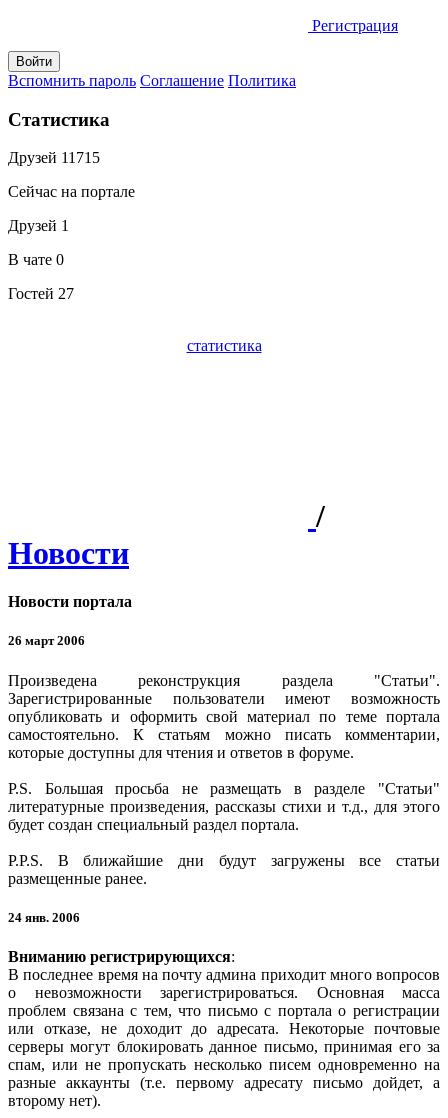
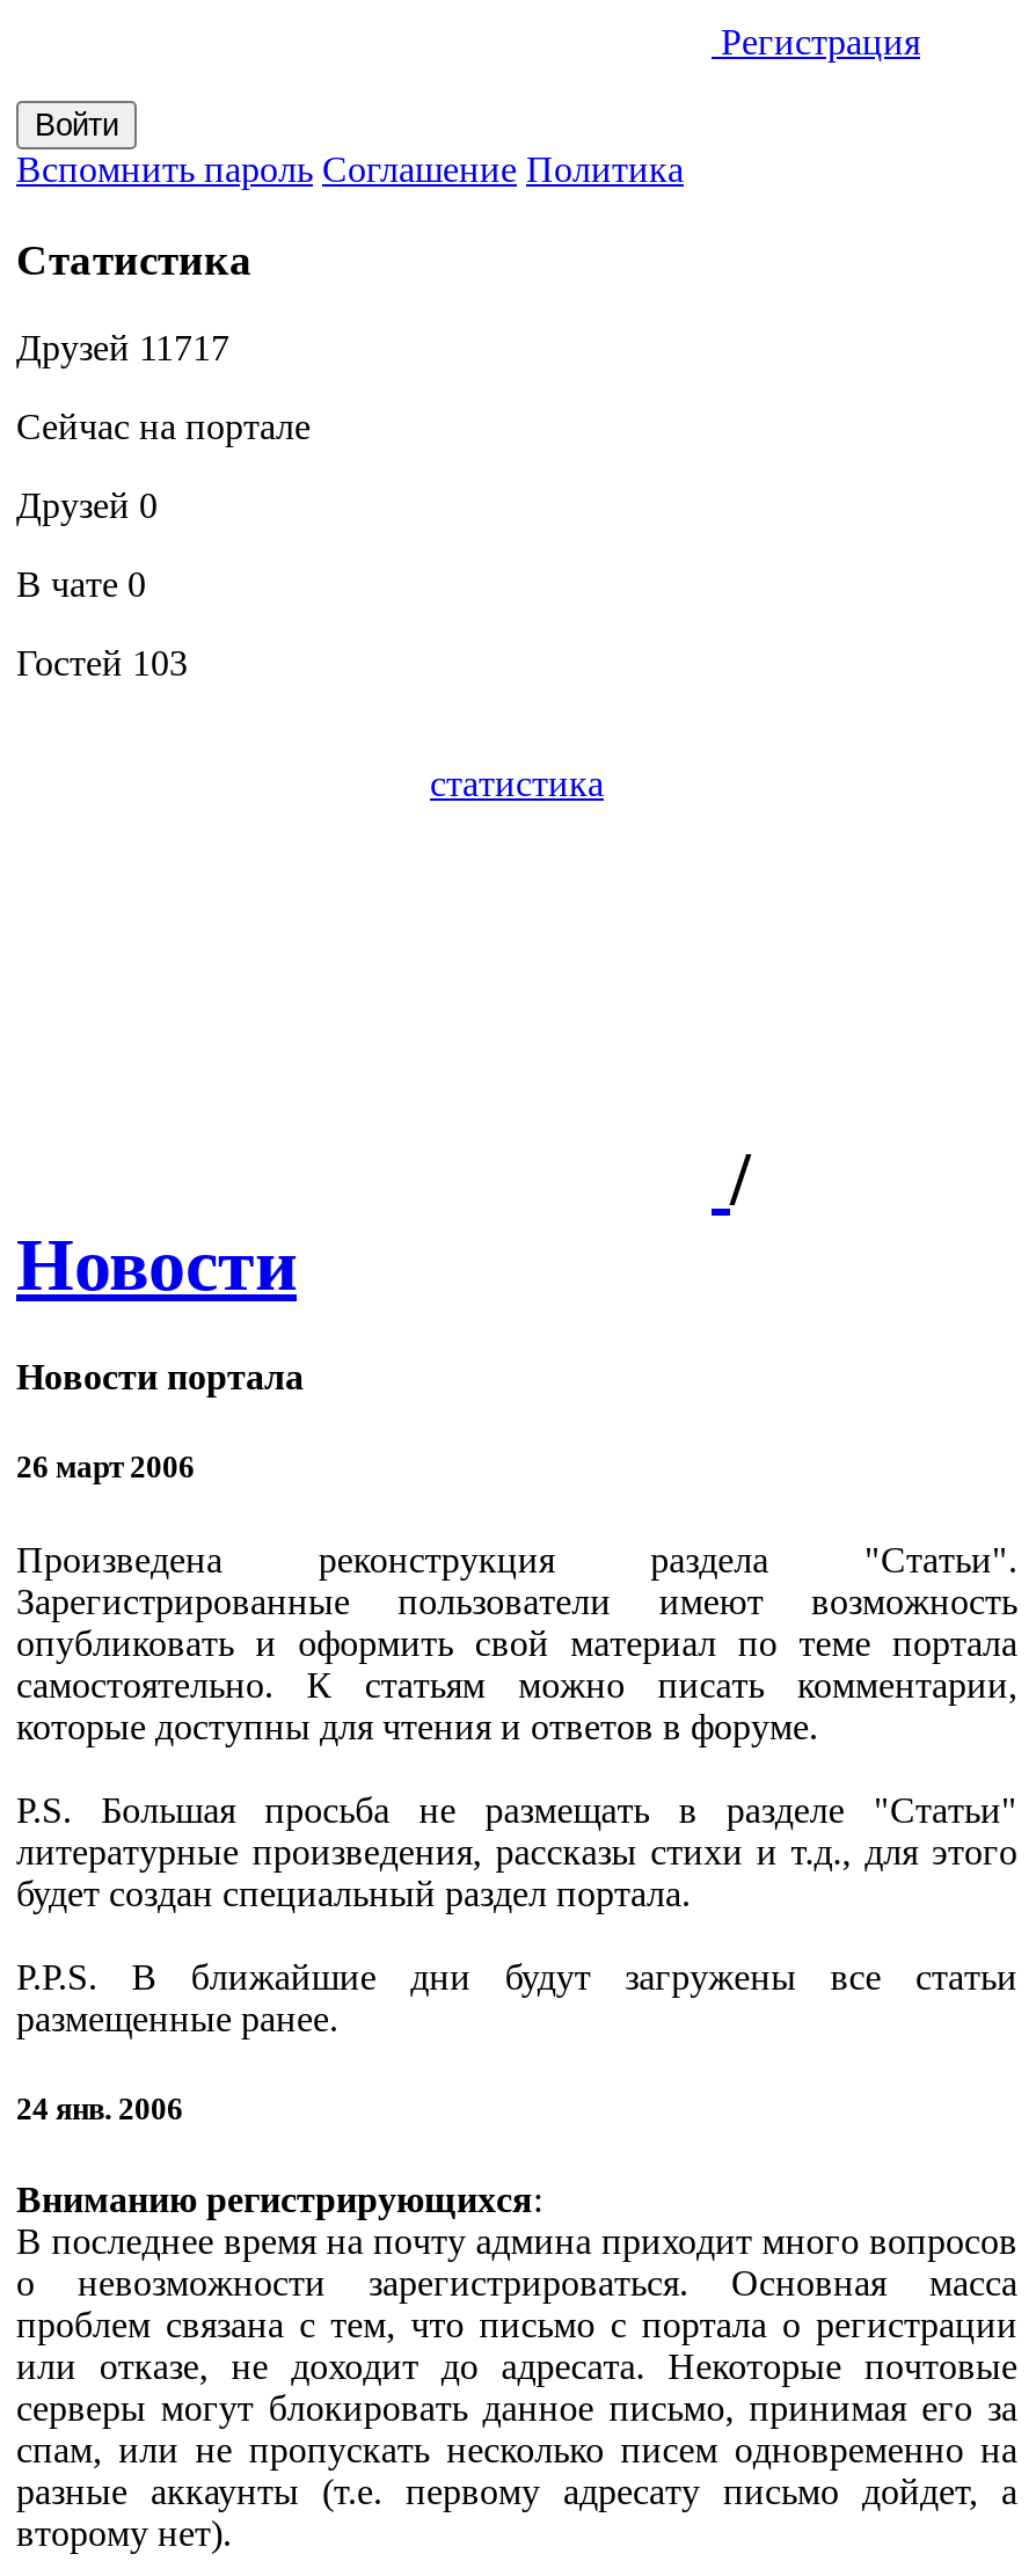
[8,149,100,166] Друзей 11715 -> [16,329,229,368] Друзей 11717
[8,217,69,234] Друзей 1 -> [16,486,158,526] Друзей 0
[8,285,74,302] Гостей 27 -> [16,644,188,683] Гостей 103

